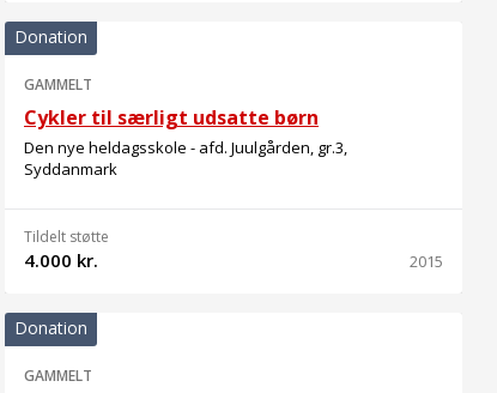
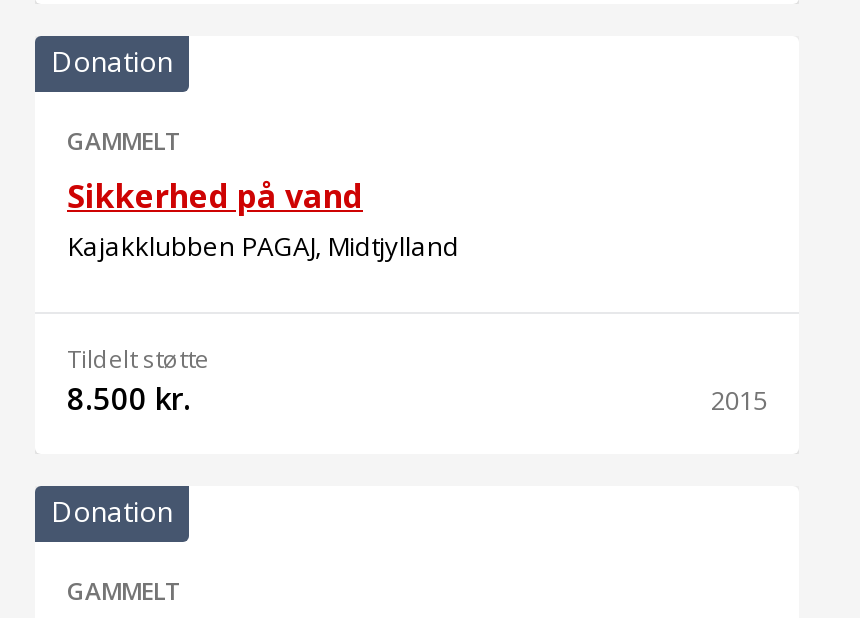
[24,104,347,180] Cykler til særligt udsatte børn | Den nye heldagsskole - afd. Juulgården, gr.3, | Syddanmark -> [67,174,459,264] Sikkerhed på vand | Kajakklubben PAGAJ, Midtjylland
[24,248,98,272] 4.000 kr. -> [67,378,191,418] 8.500 kr.

